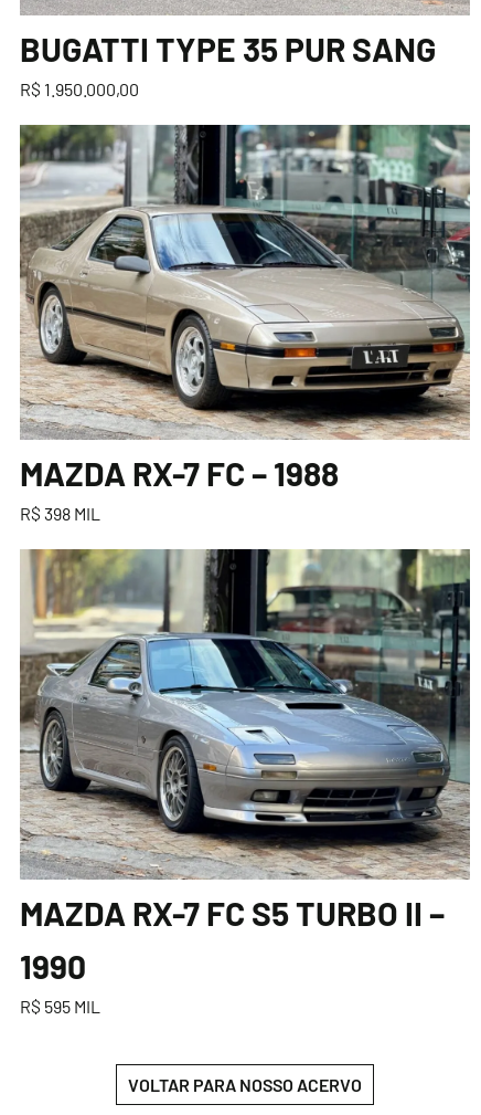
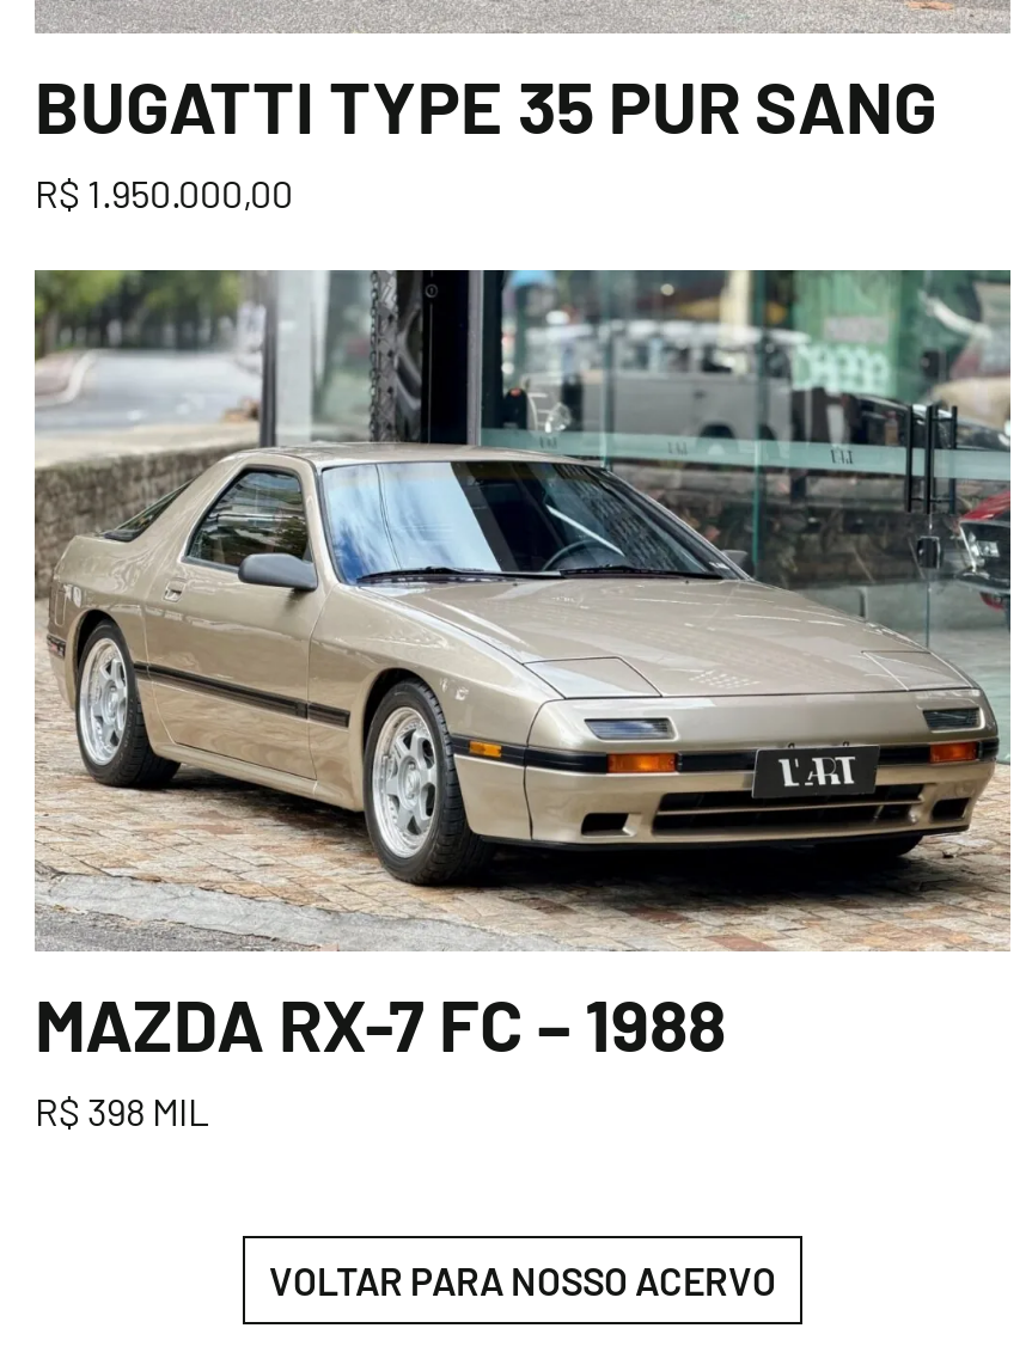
[20,548,471,1017] [image] | MAZDA RX-7 FC S5 TURBO II – | 1990 | R$ 595 MIL -> none

